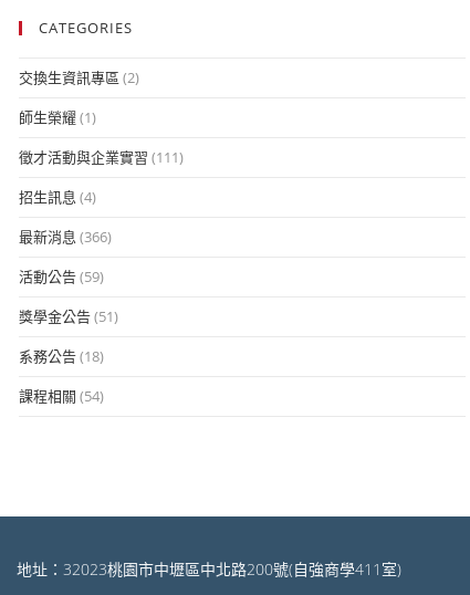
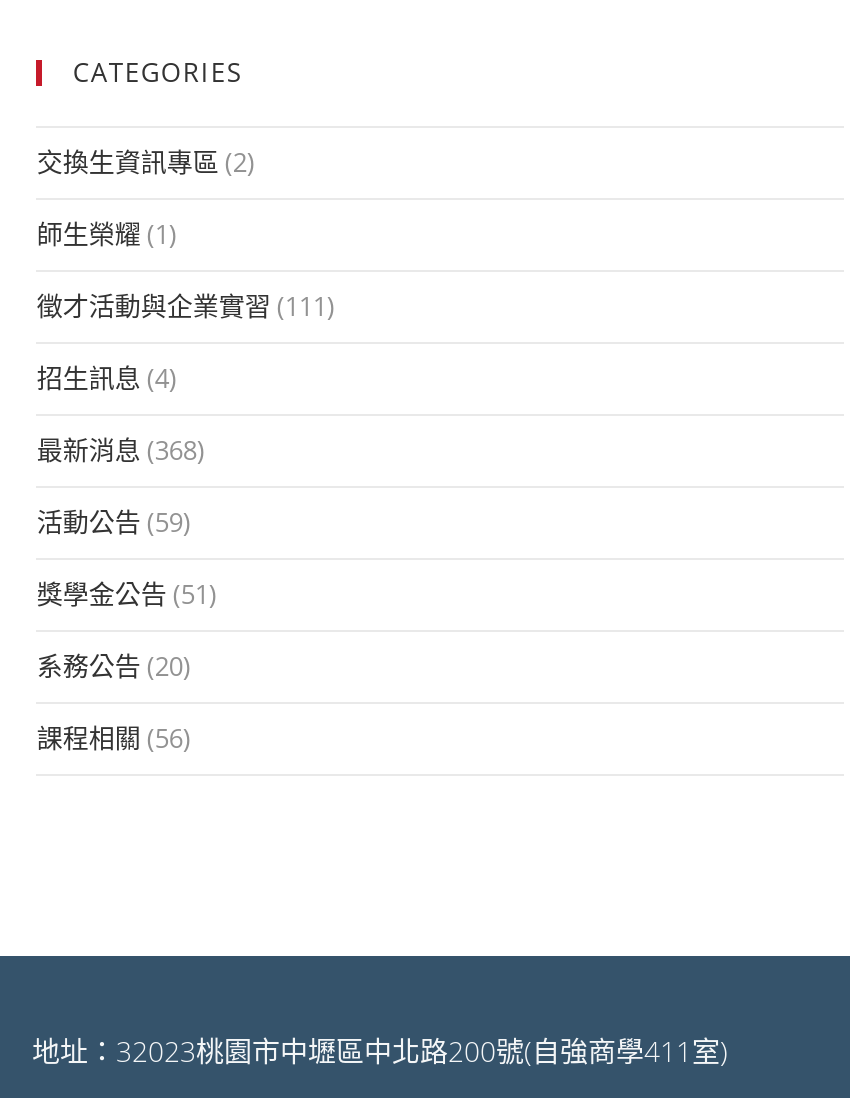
[19,226,112,246] 最新消息 (366) -> [37,431,205,467] 最新消息 (368)
[19,346,104,366] 系務公告 (18) -> [37,647,191,683] 系務公告 (20)
[19,386,104,405] 課程相關 (54) -> [37,719,191,755] 課程相關 (56)

